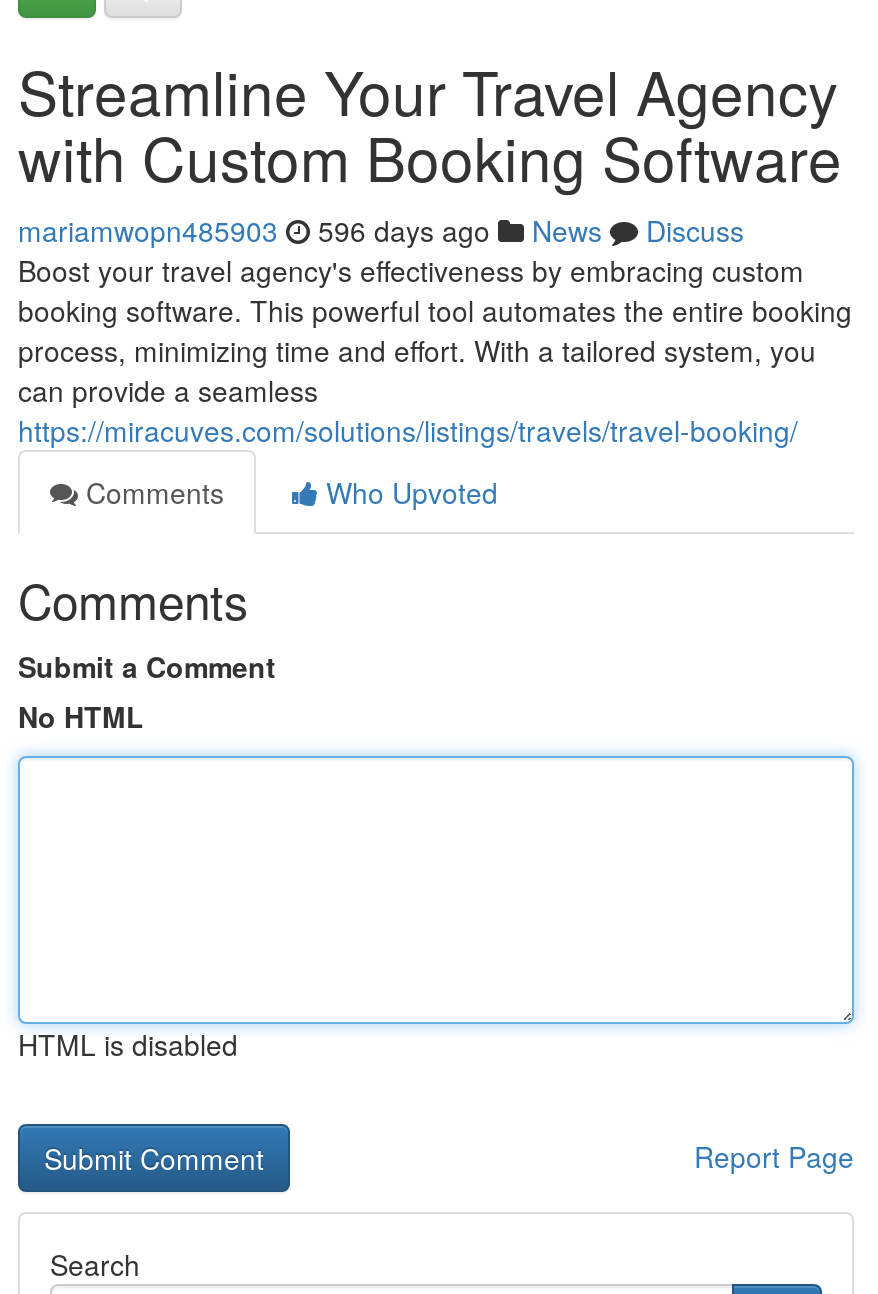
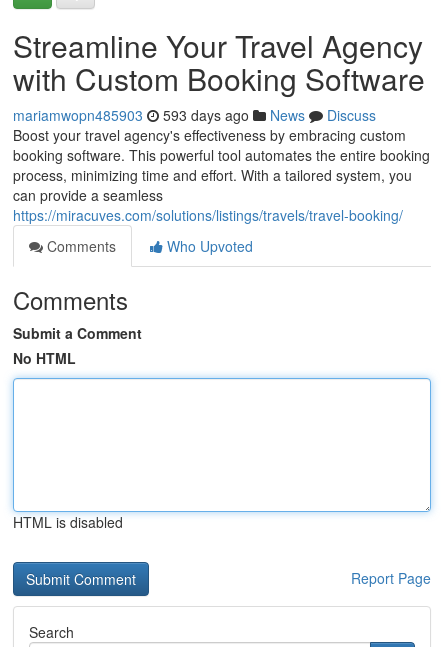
[18,210,744,250] mariamwopn485903 596 days ago News Discuss -> [13,105,376,125] mariamwopn485903 593 days ago News Discuss

